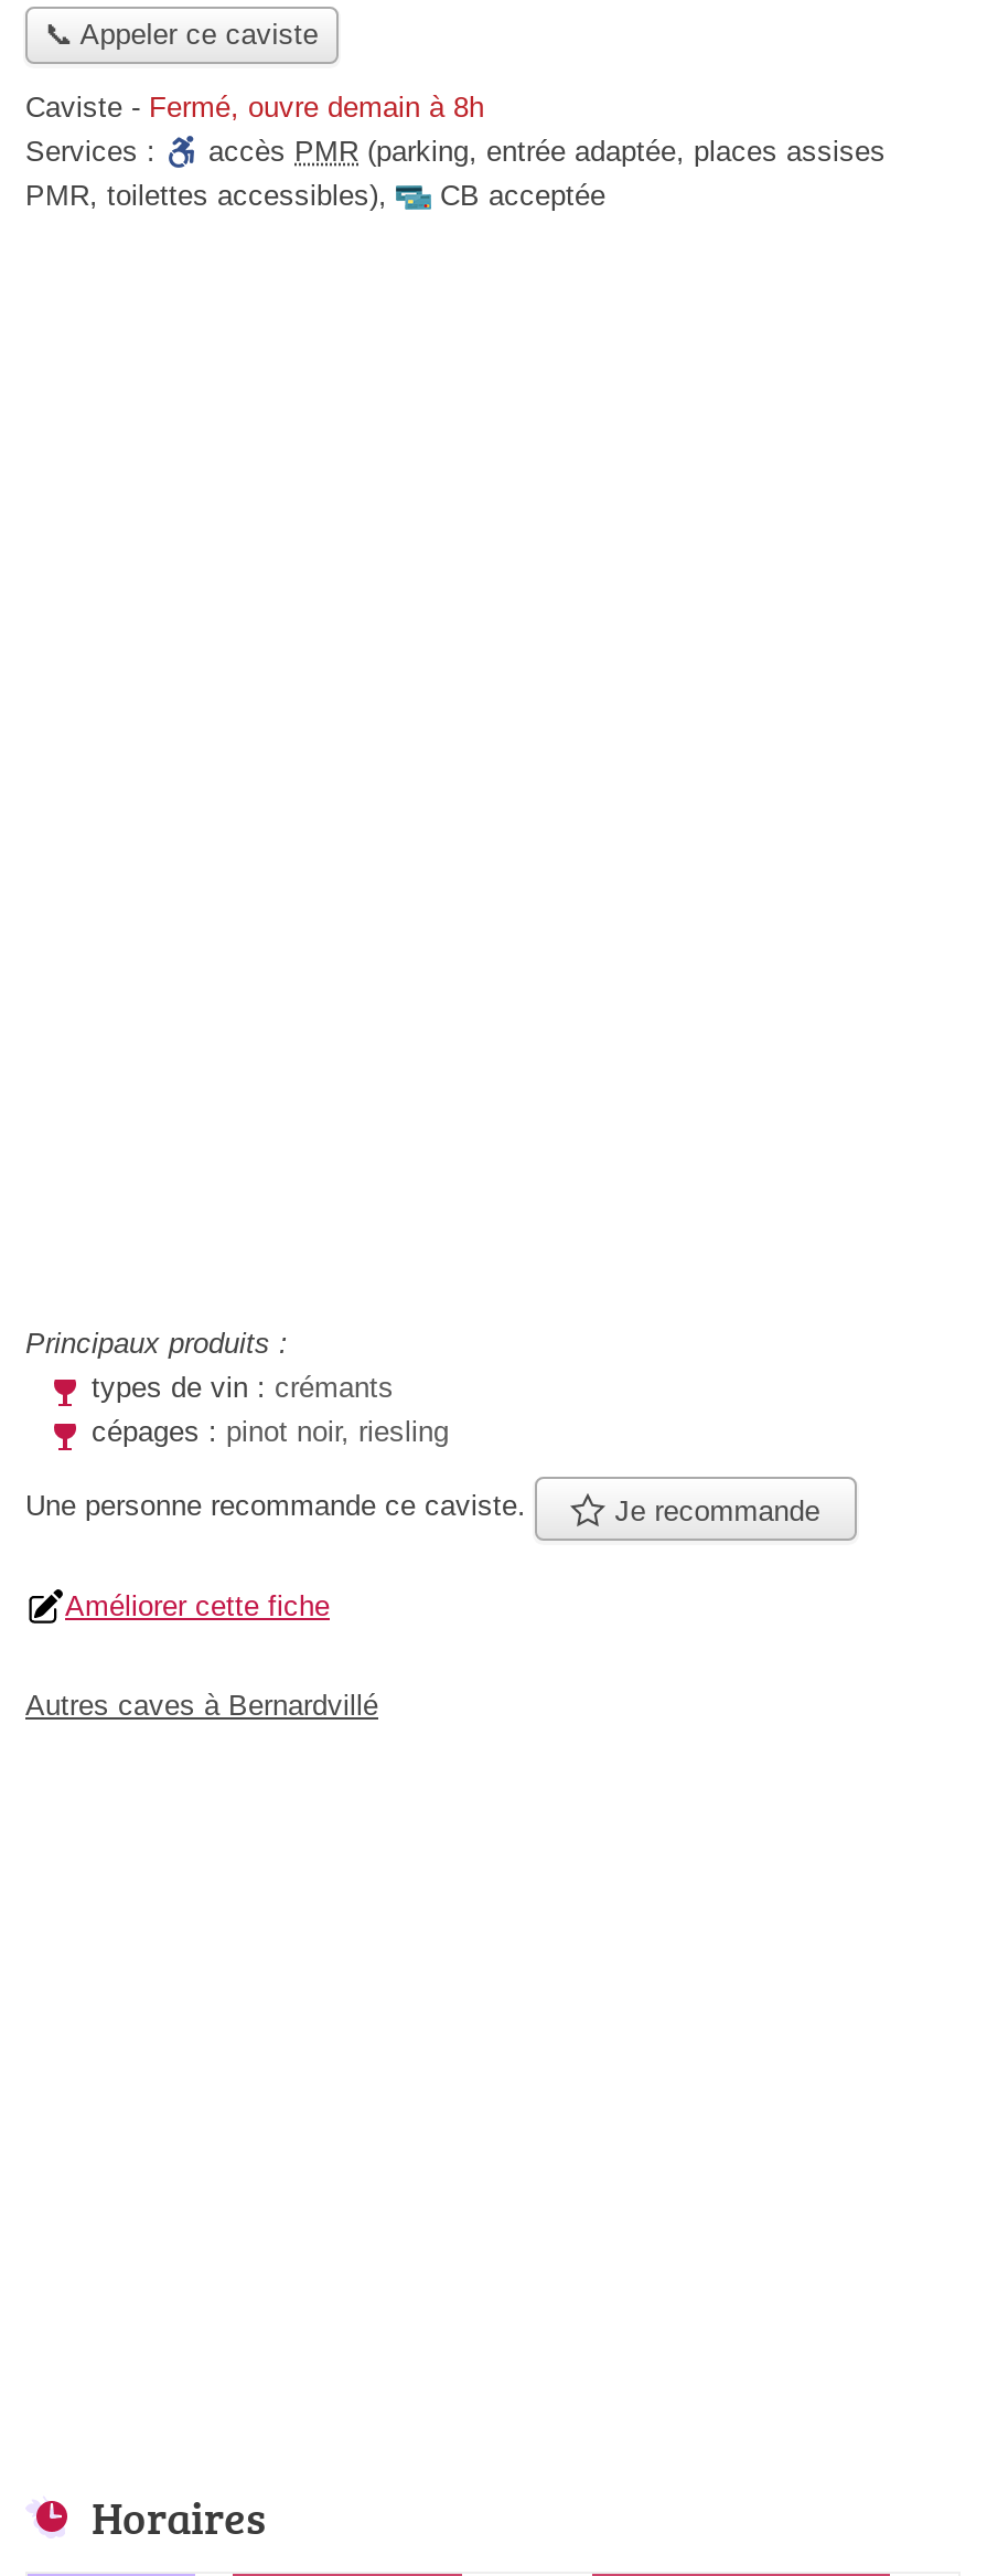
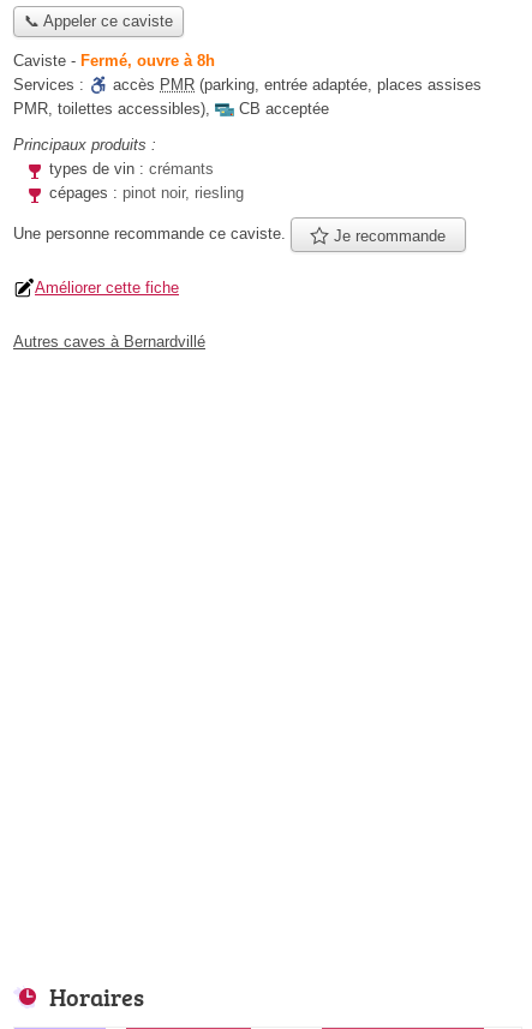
[25,91,484,124] Caviste - Fermé, ouvre demain à 8h -> [13,52,215,70] Caviste - Fermé, ouvre à 8h
moved [25,1328,820,1721] -> [13,136,446,350]: Principaux produits : | types de vin : crémants | cépages : pinot noir, riesling | Une personne recommande ce caviste. | Je recommande | Améliorer cette fiche | Autres caves à Bernardvillé

